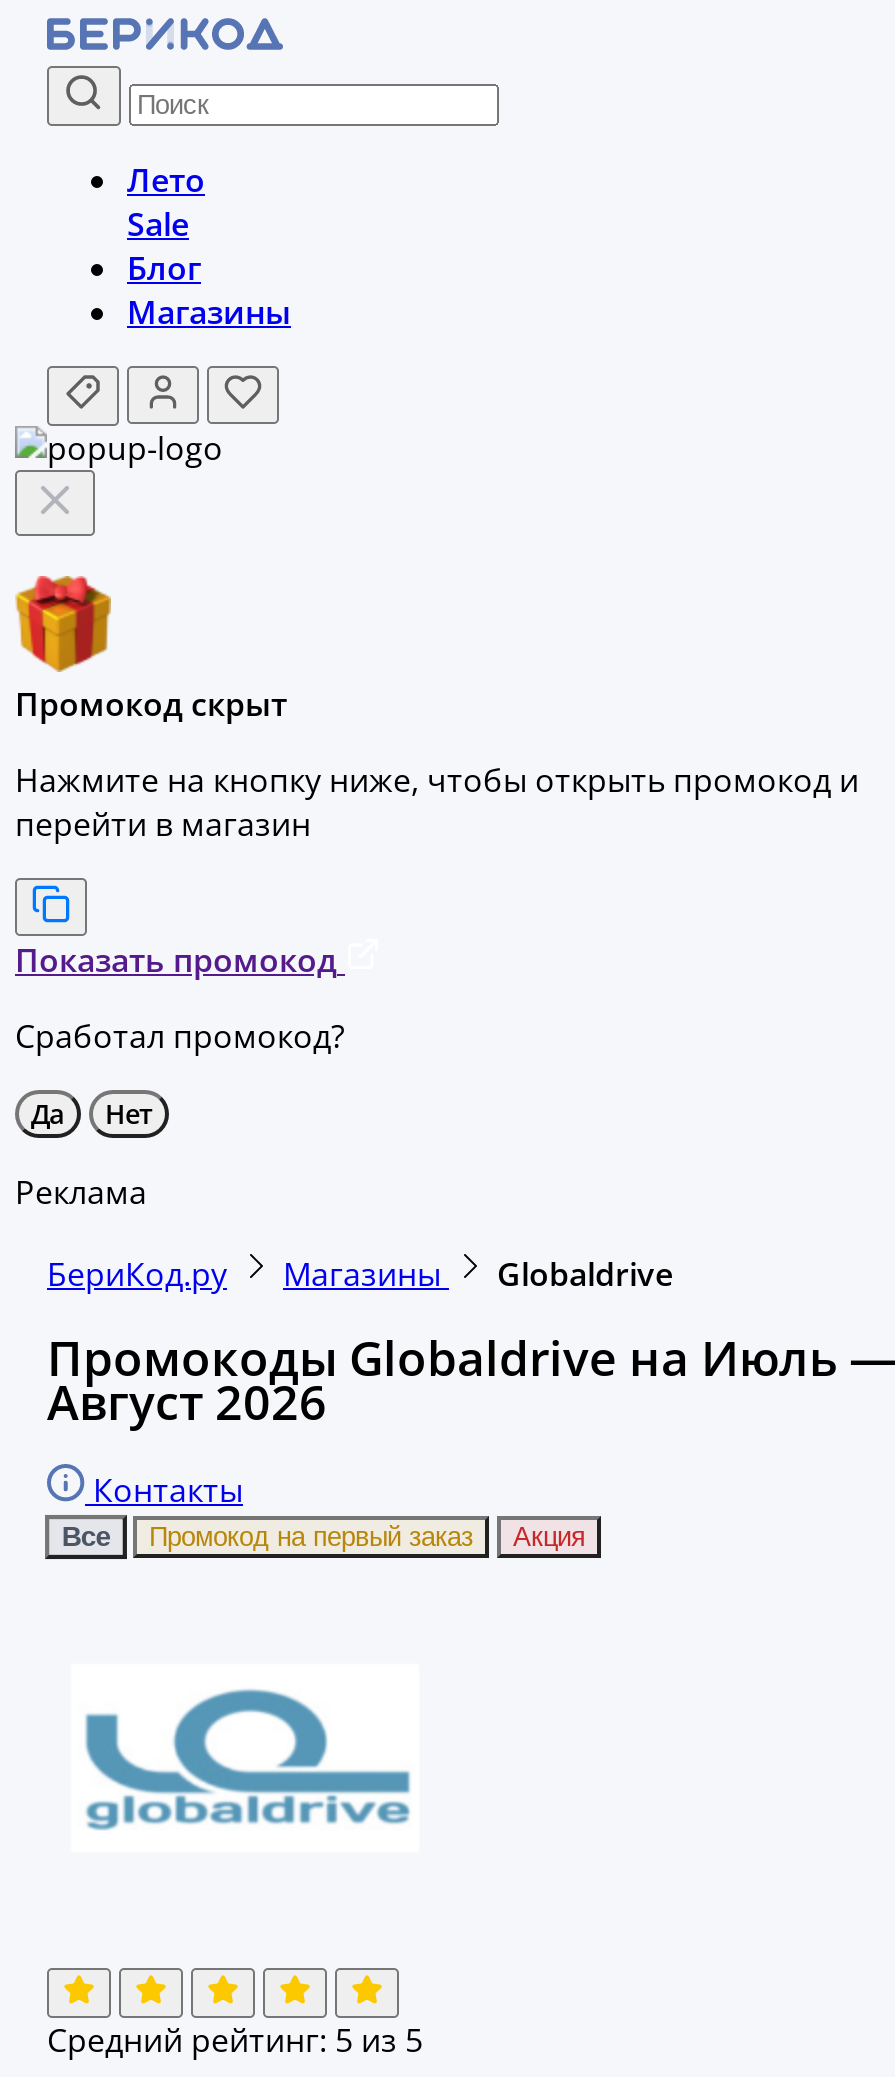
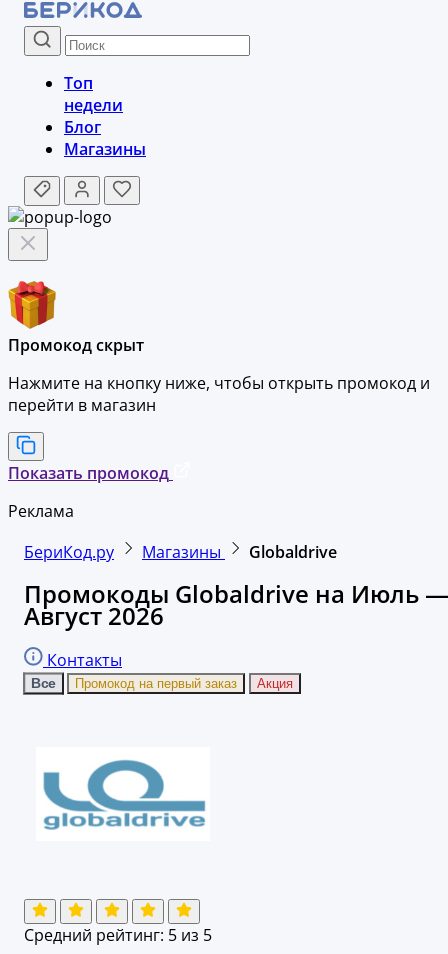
[127,158,205,246] Лето | Sale -> [64,72,123,116] Топ | недели
[15,1014,345,1132] Сработал промокод? | Да | Нет -> none

